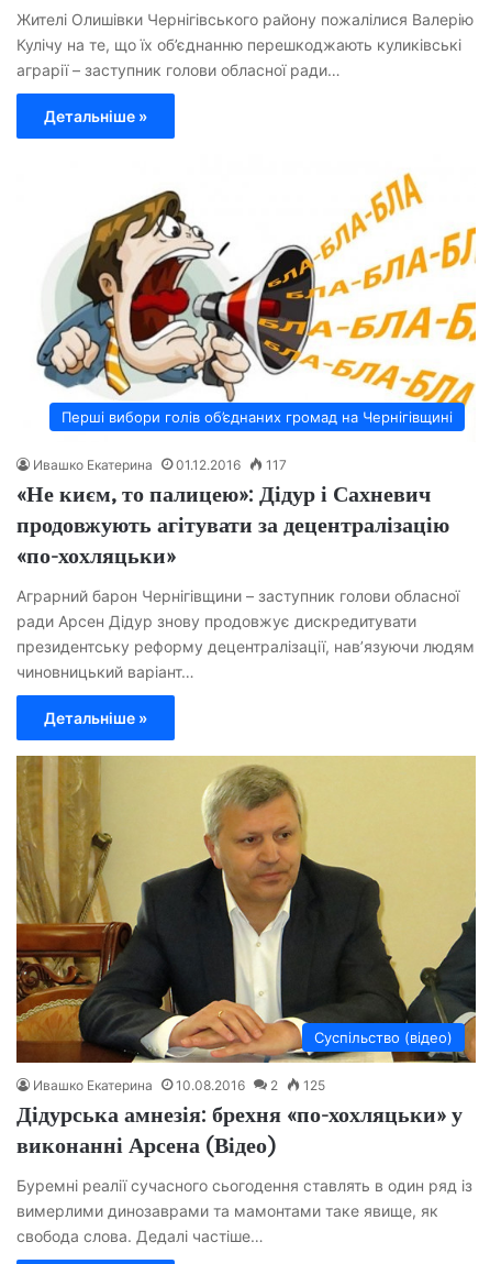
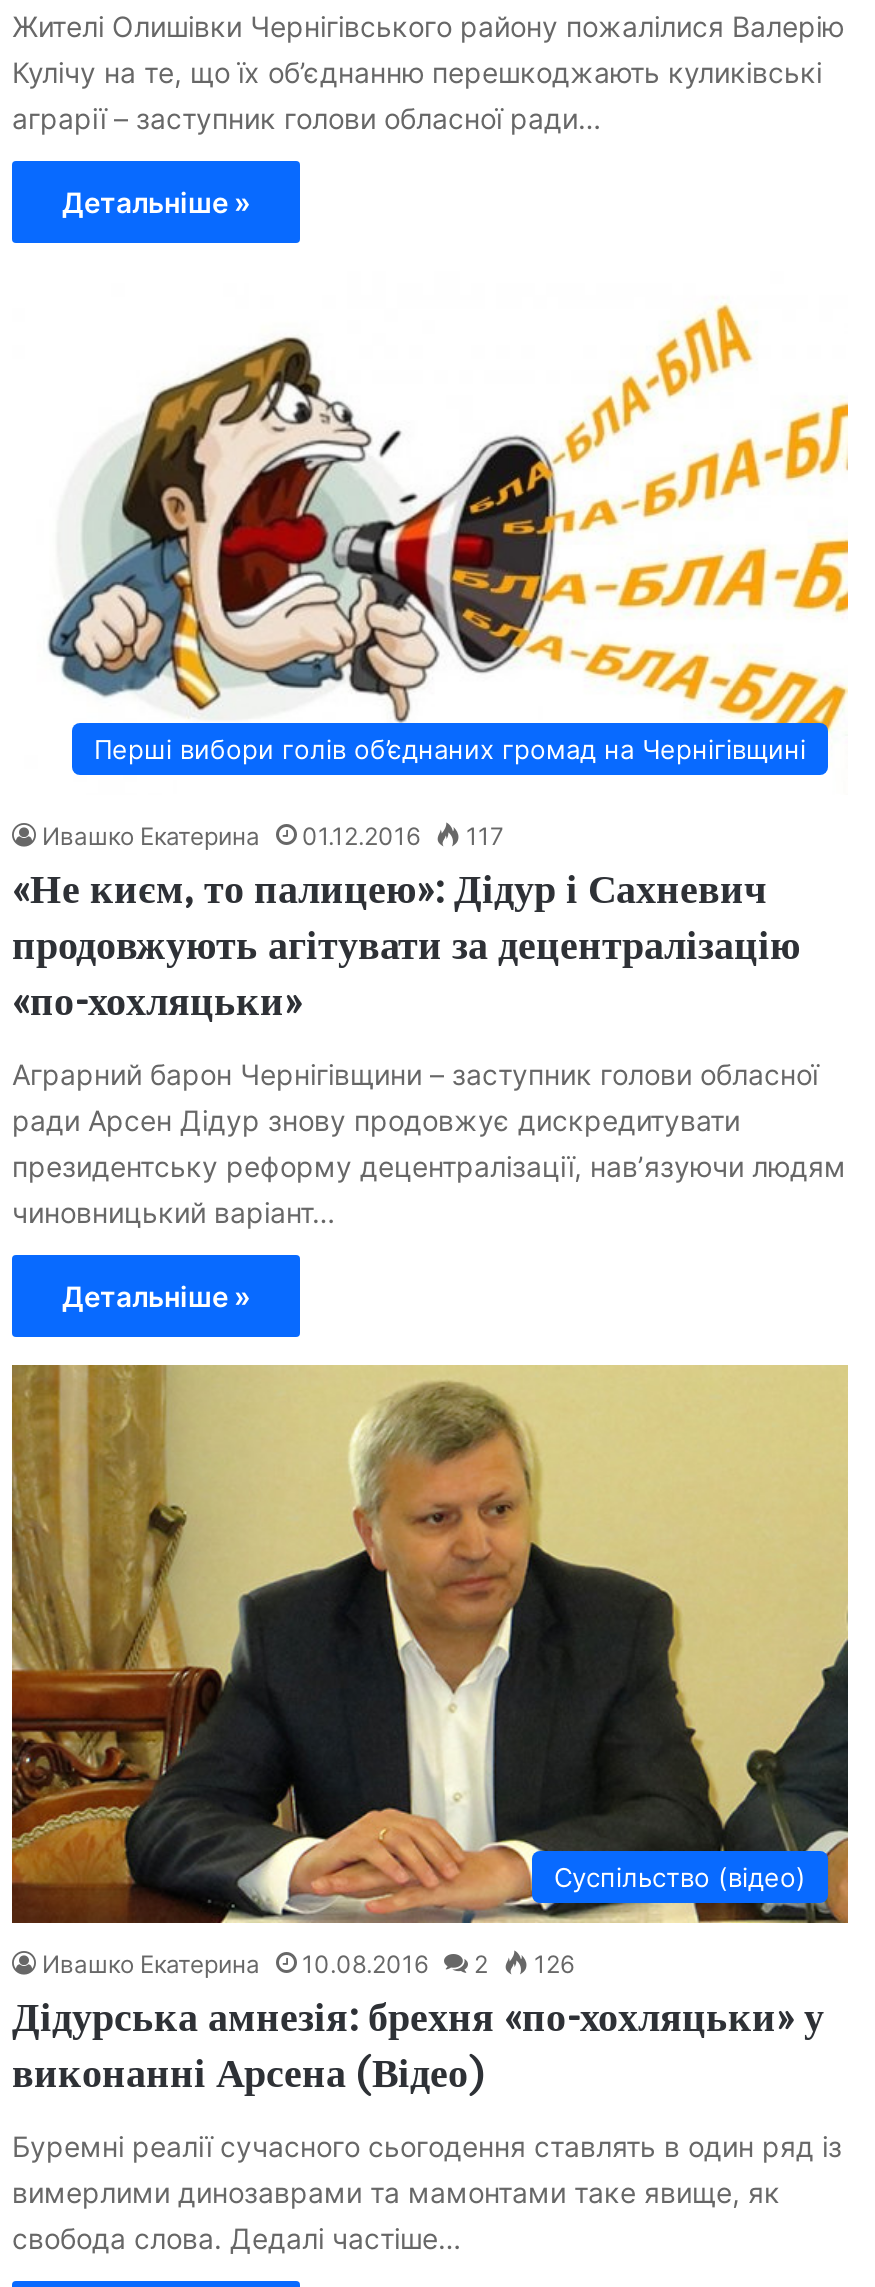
[33,1077,325,1094] Ивашко Екатерина 10.08.2016 2 125 -> [42,1950,574,1980] Ивашко Екатерина 10.08.2016 2 126

